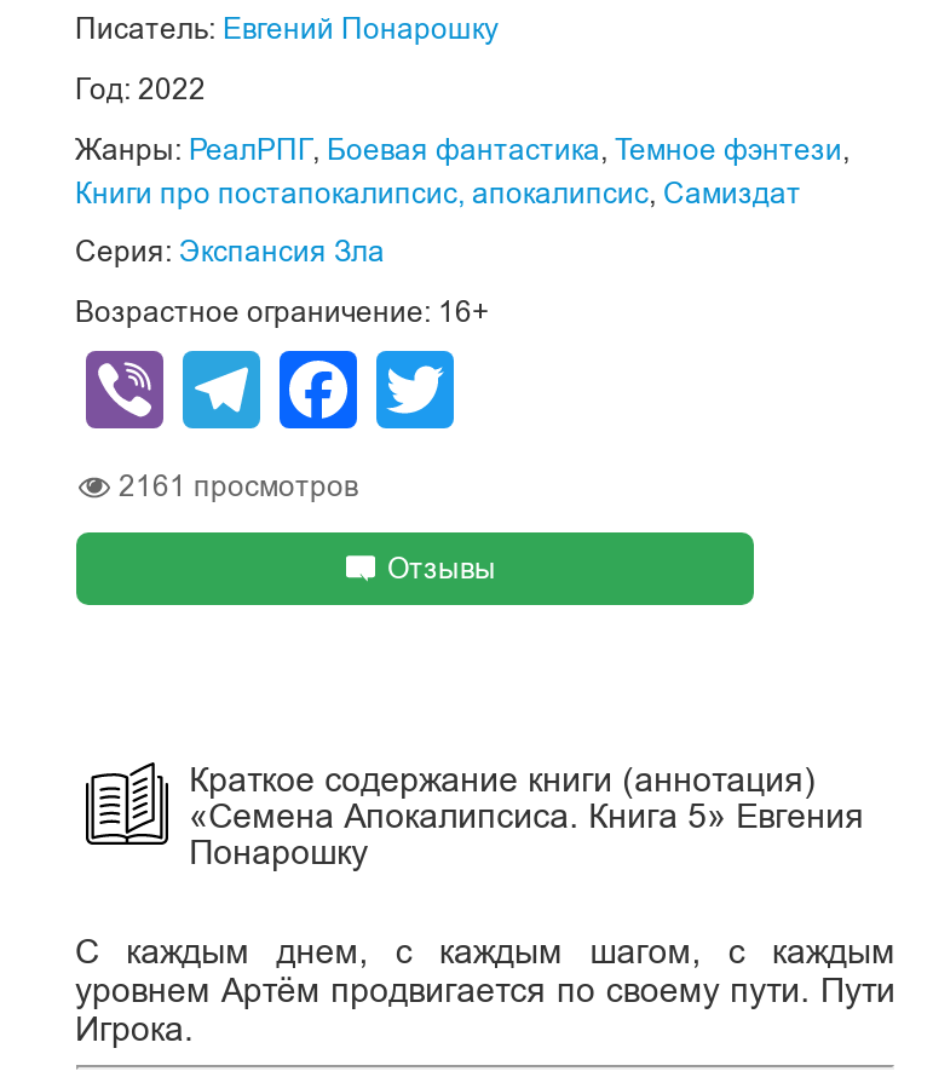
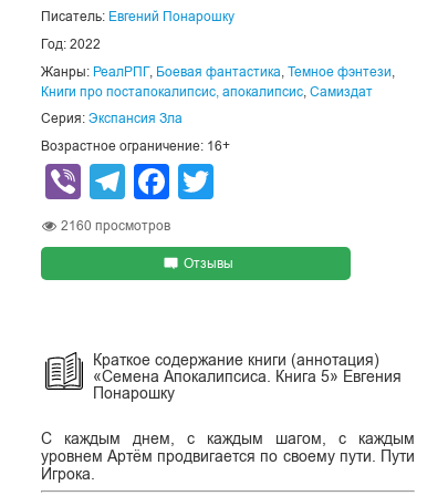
[119,470,358,504] 2161 просмотров -> [60,218,170,234] 2160 просмотров

